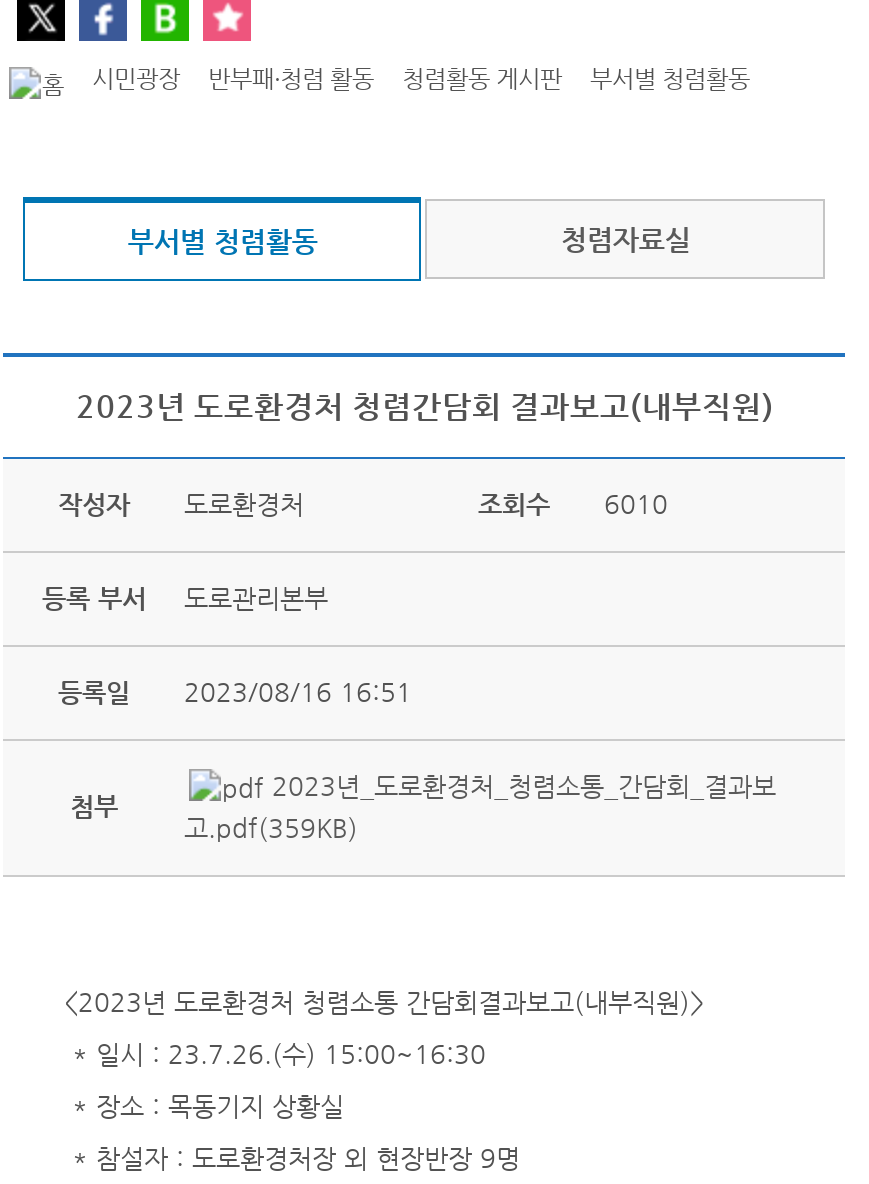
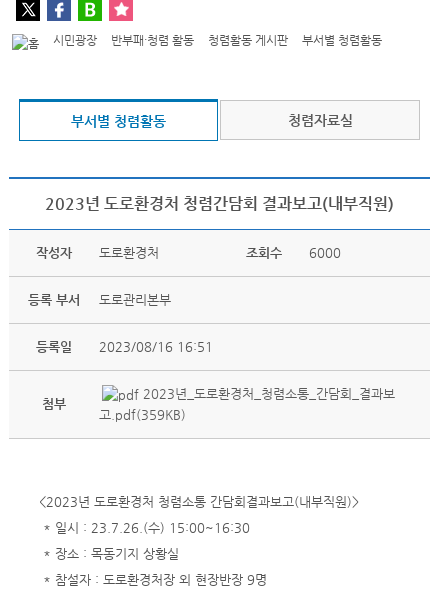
[478,489,668,519] 조회수 6010 -> [246,245,341,260] 조회수 6000

